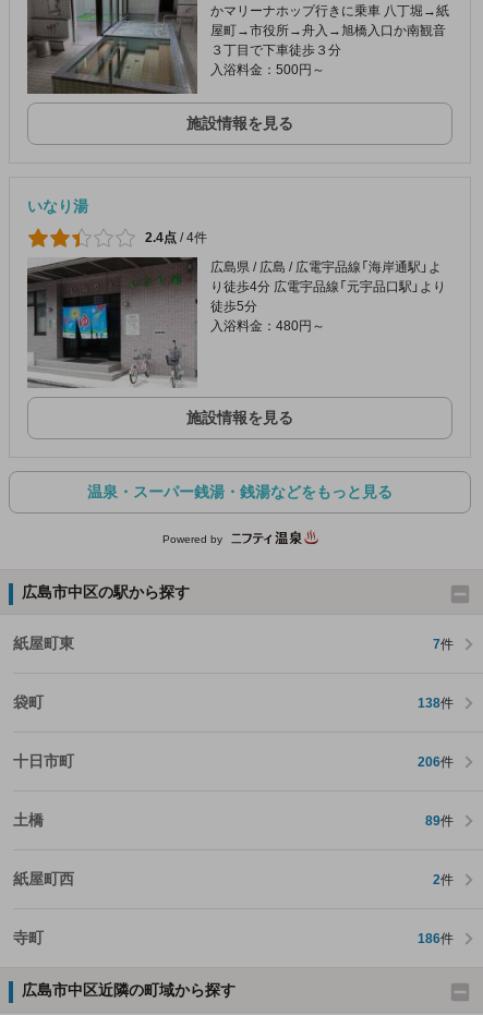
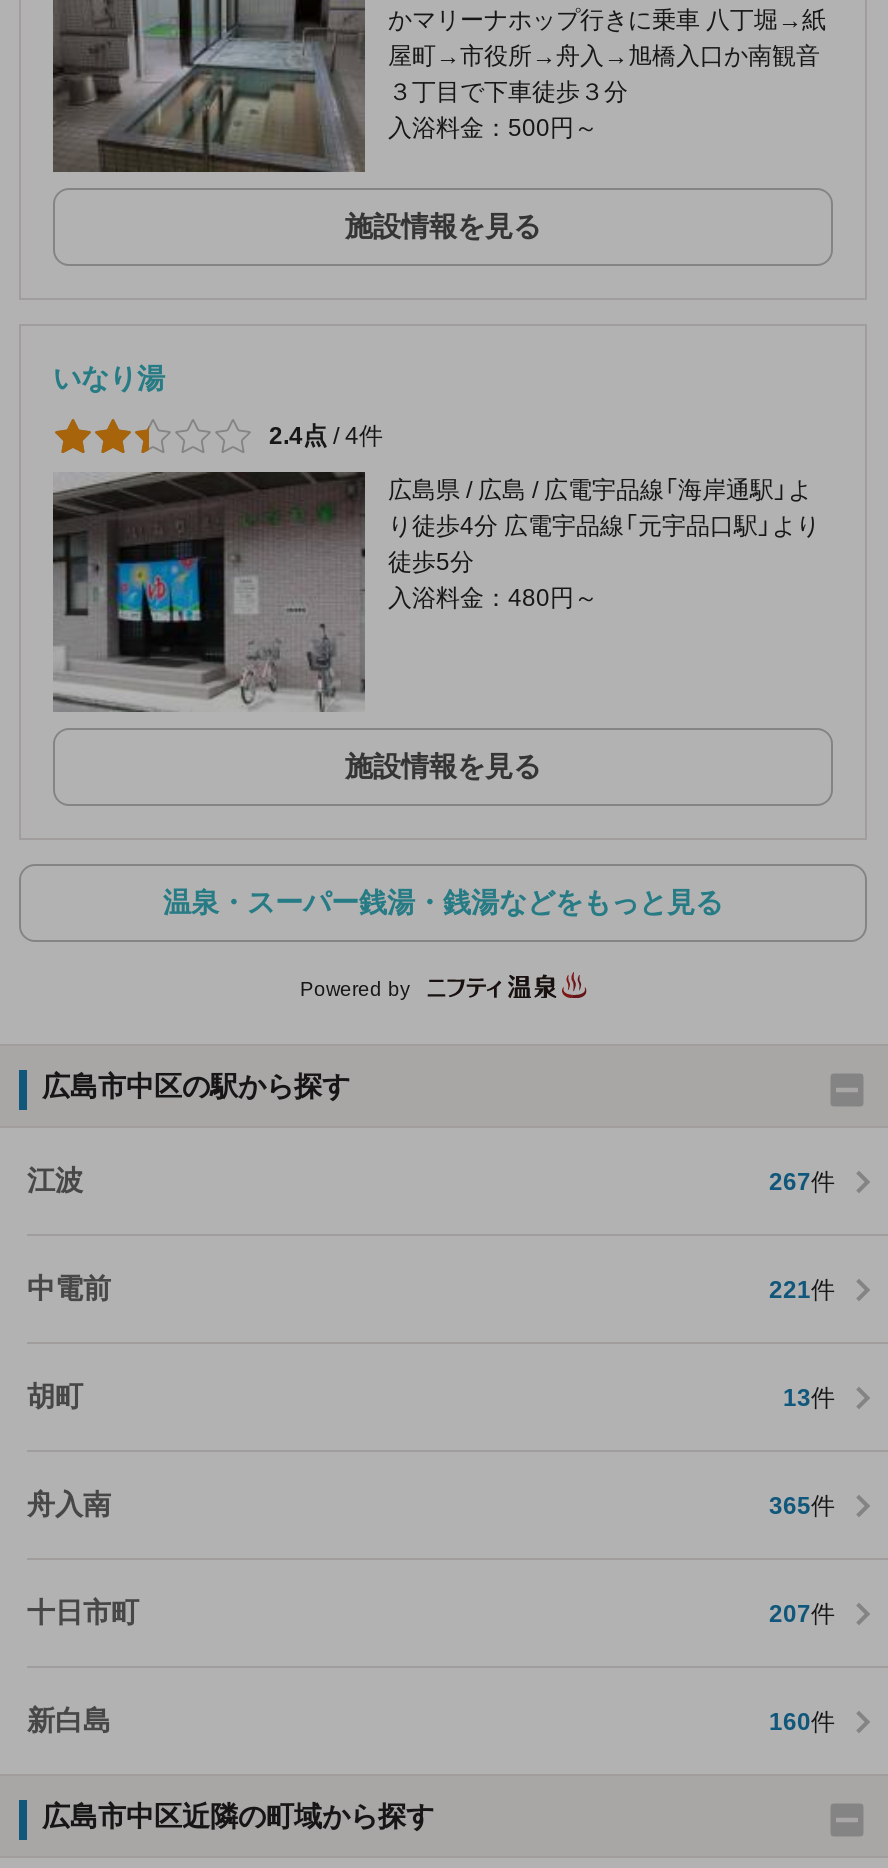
[13,635,454,711] 紙屋町東 | 7件 | 袋町 | 138件 -> [27,1165,835,1521] 江波 | 267件 | 中電前 | 221件 | 胡町 | 13件 | 舟入南 | 365件
[13,754,454,947] 206件 | 土橋 | 89件 | 紙屋町西 | 2件 | 寺町 | 186件 -> [27,1600,835,1737] 207件 | 新白島 | 160件
moved [13,753,74,770] -> [27,1597,139,1629]: 十日市町

